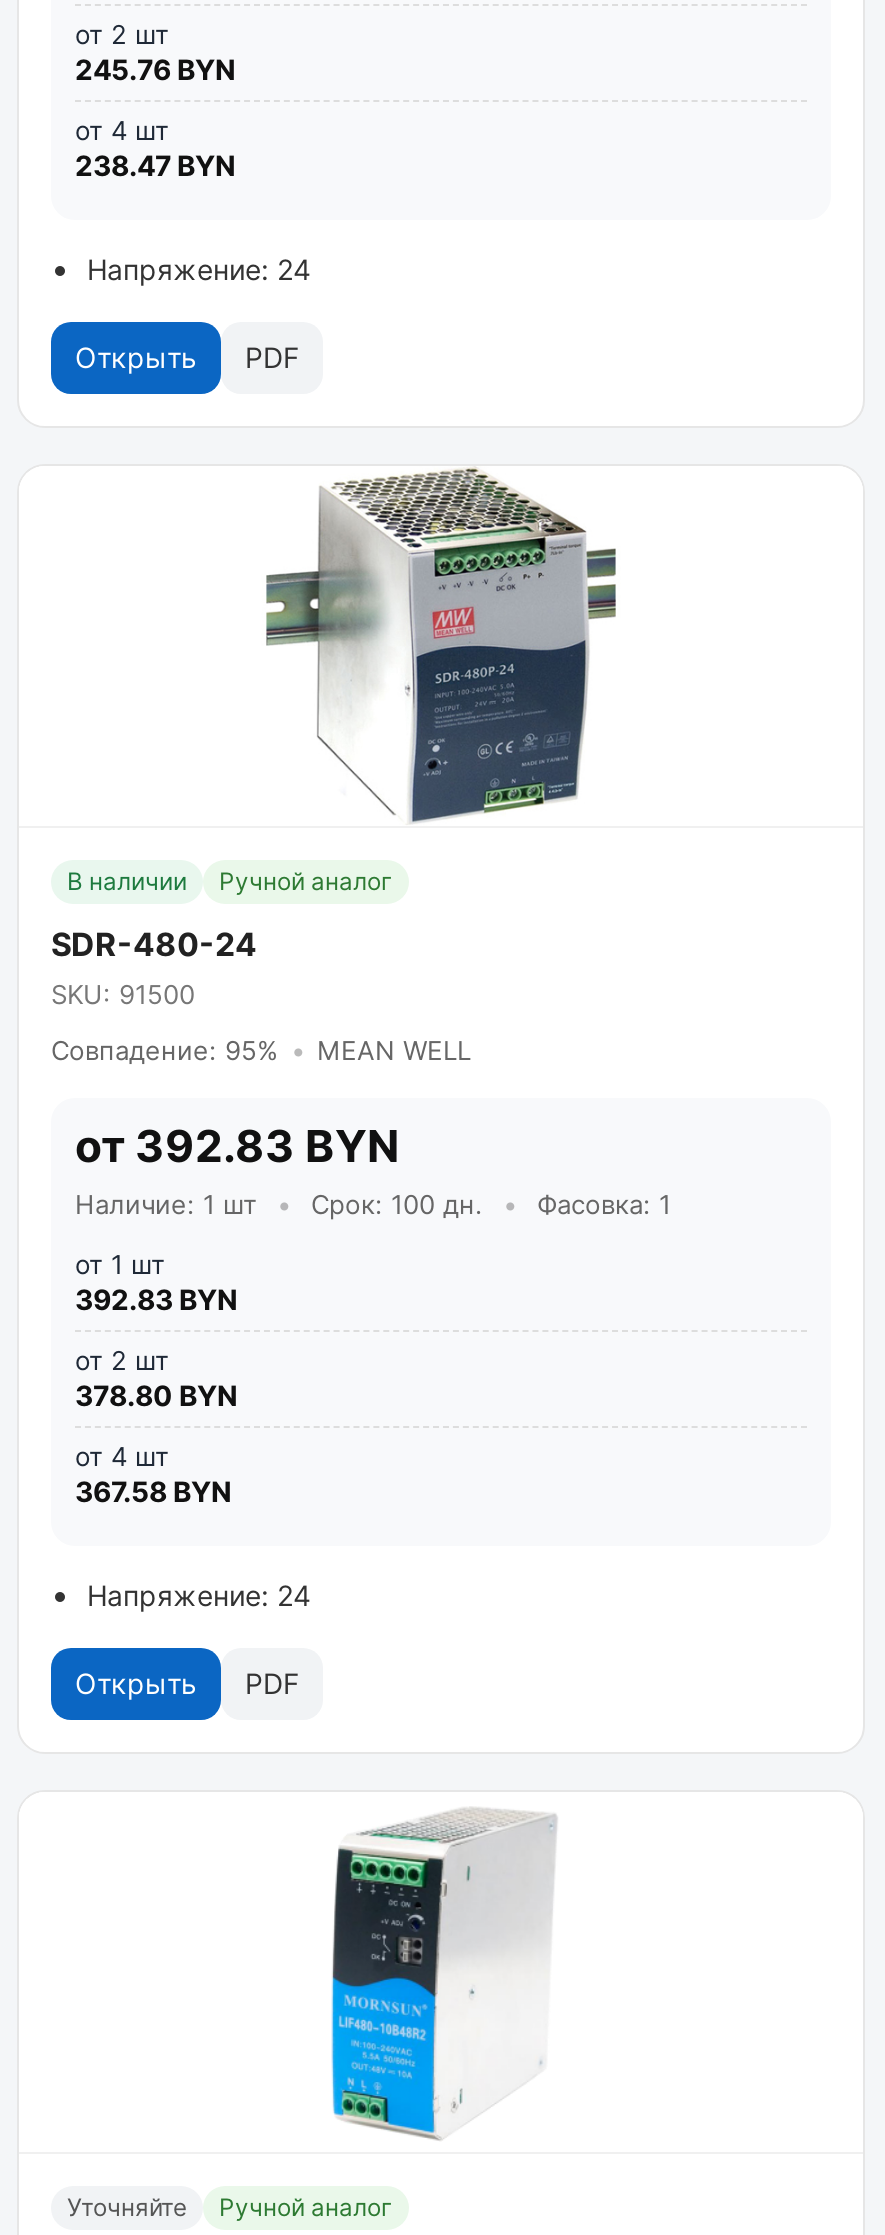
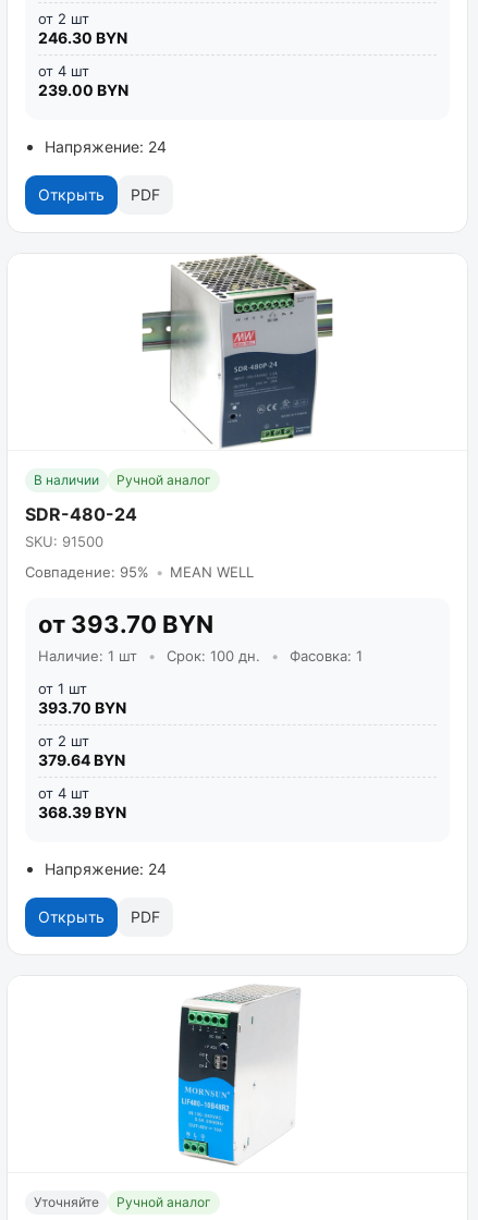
[75,52,235,86] 245.76 BYN -> [38,28,127,47] 246.30 BYN
[75,148,235,182] 238.47 BYN -> [38,81,128,99] 239.00 BYN
[75,1120,399,1172] от 392.83 BYN -> [38,610,213,638] от 393.70 BYN
[75,1282,237,1316] 392.83 BYN -> [38,698,126,717] 393.70 BYN
[75,1378,237,1412] 378.80 BYN -> [38,751,125,769] 379.64 BYN
[75,1474,231,1508] 367.58 BYN -> [38,803,126,821] 368.39 BYN

